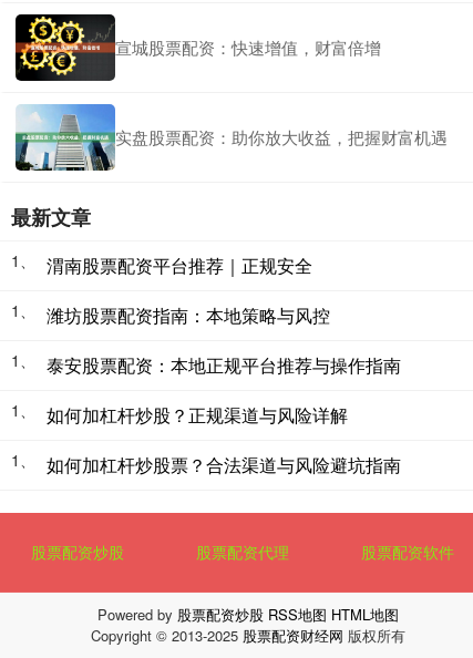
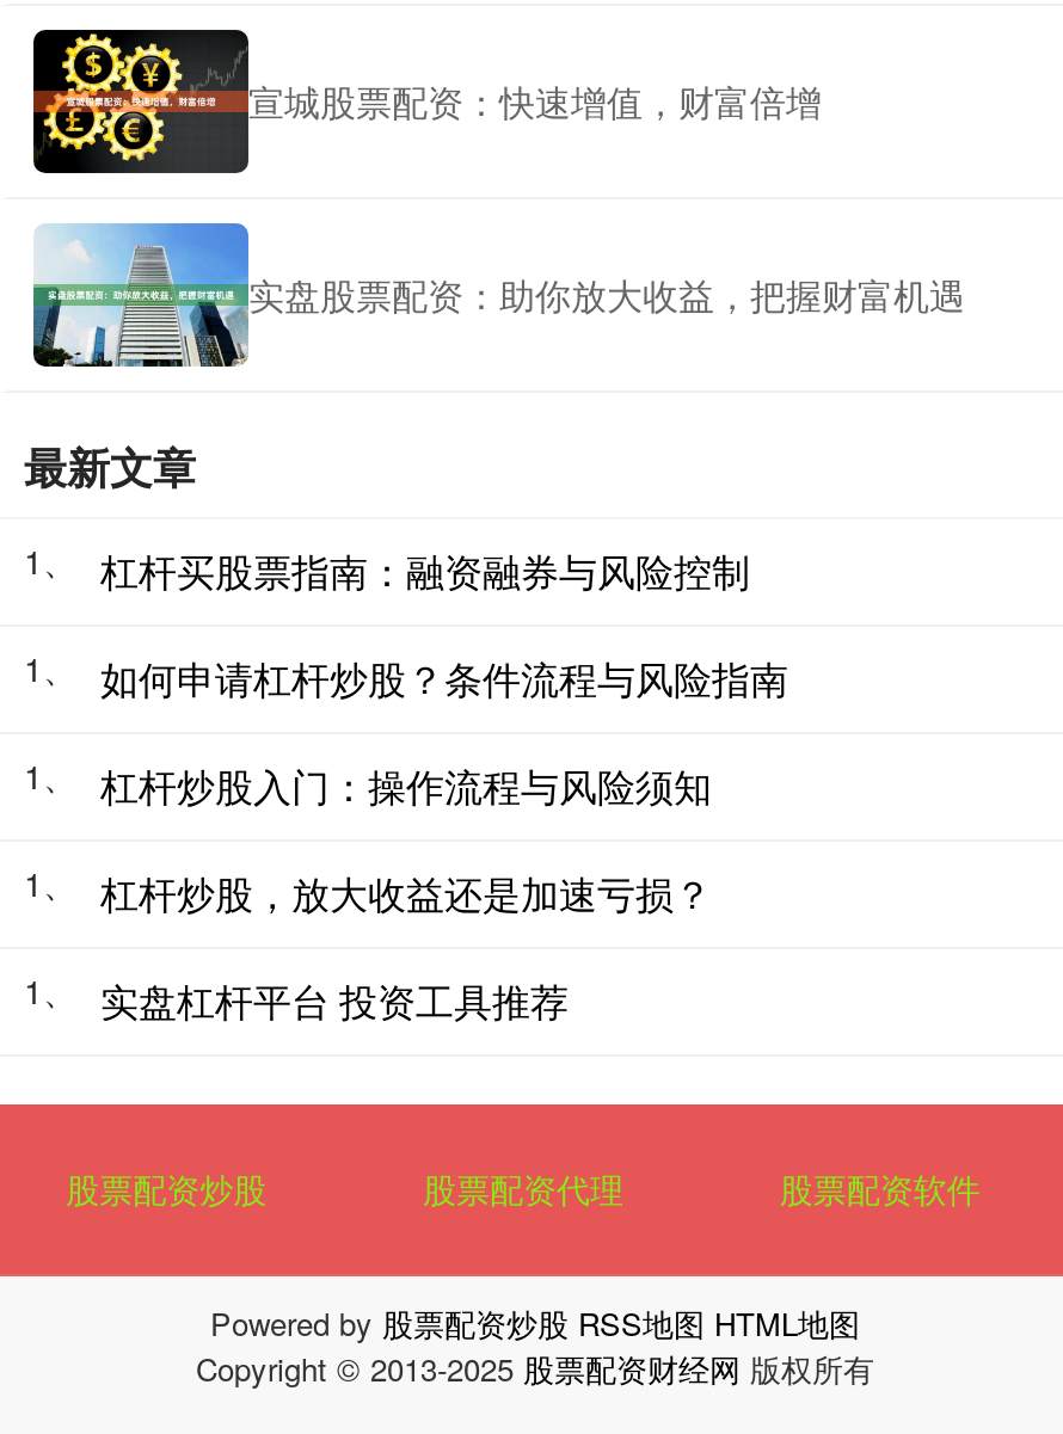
[11,249,312,278] 1、 渭南股票配资平台推荐｜正规安全 -> [24,535,750,597] 1、 杠杆买股票指南：融资融券与风险控制
[11,299,330,327] 1、 潍坊股票配资指南：本地策略与风控 -> [24,643,788,705] 1、 如何申请杠杆炒股？条件流程与风险指南
[11,348,401,377] 1、 泰安股票配资：本地正规平台推荐与操作指南 -> [24,750,712,812] 1、 杠杆炒股入门：操作流程与风险须知
[11,398,348,427] 1、 如何加杠杆炒股？正规渠道与风险详解 -> [24,858,712,920] 1、 杠杆炒股，放大收益还是加速亏损？
[11,448,401,477] 1、 如何加杠杆炒股票？合法渠道与风险避坑指南 -> [24,965,569,1027] 1、 实盘杠杆平台 投资工具推荐

